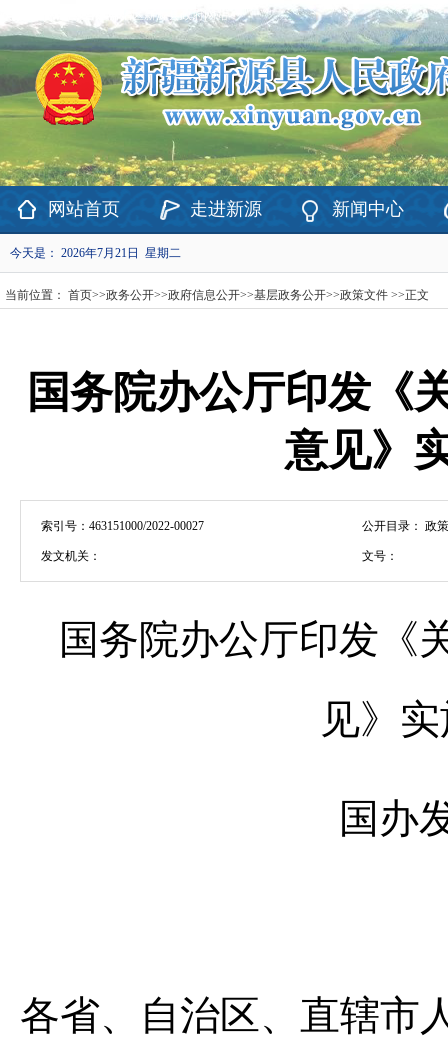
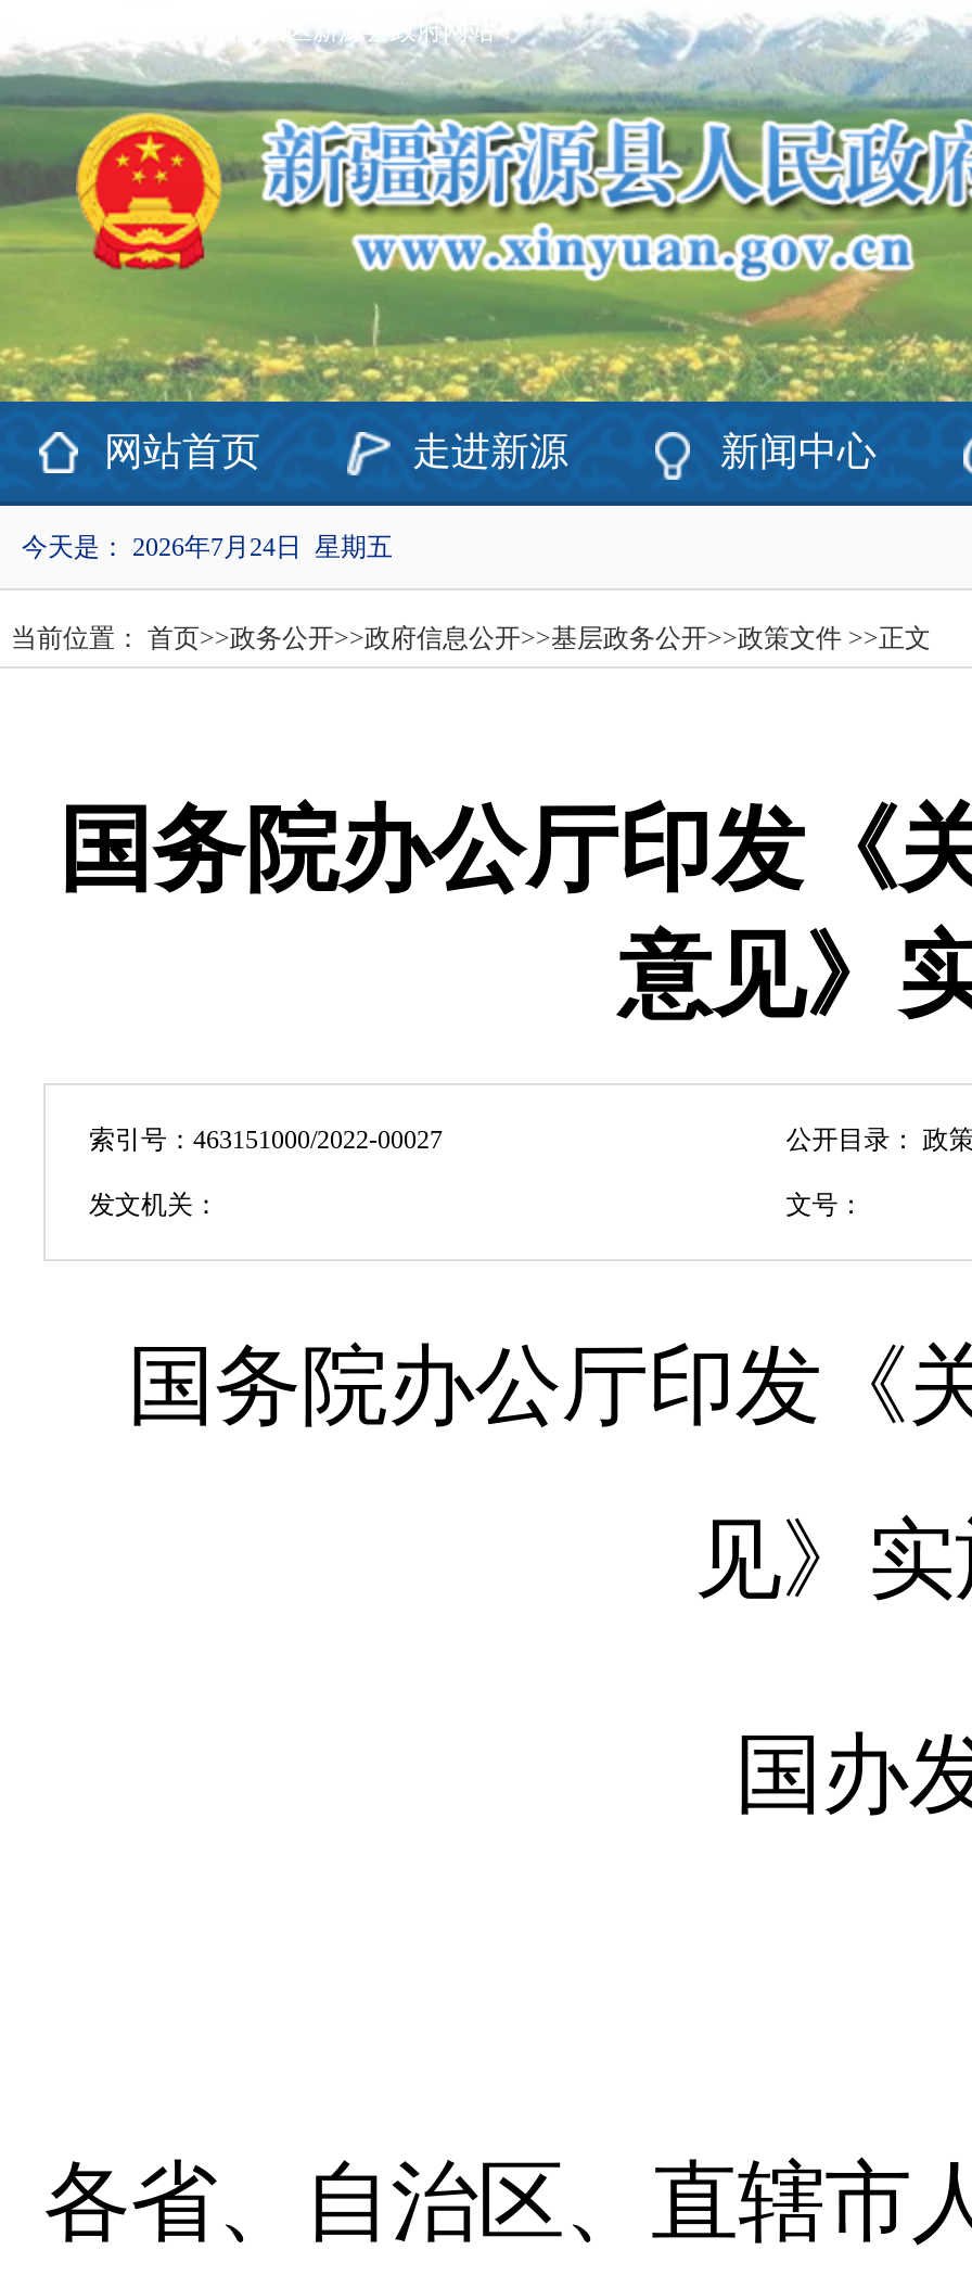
[10,246,181,260] 今天是： 2026年7月21日 星期二 -> [22,532,393,562] 今天是： 2026年7月24日 星期五

